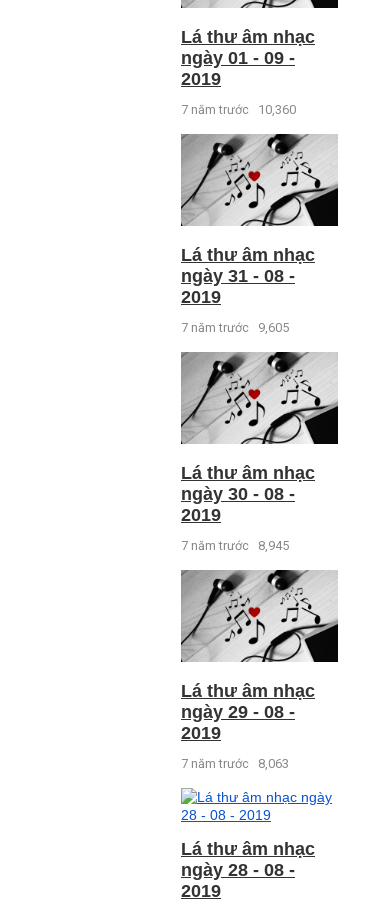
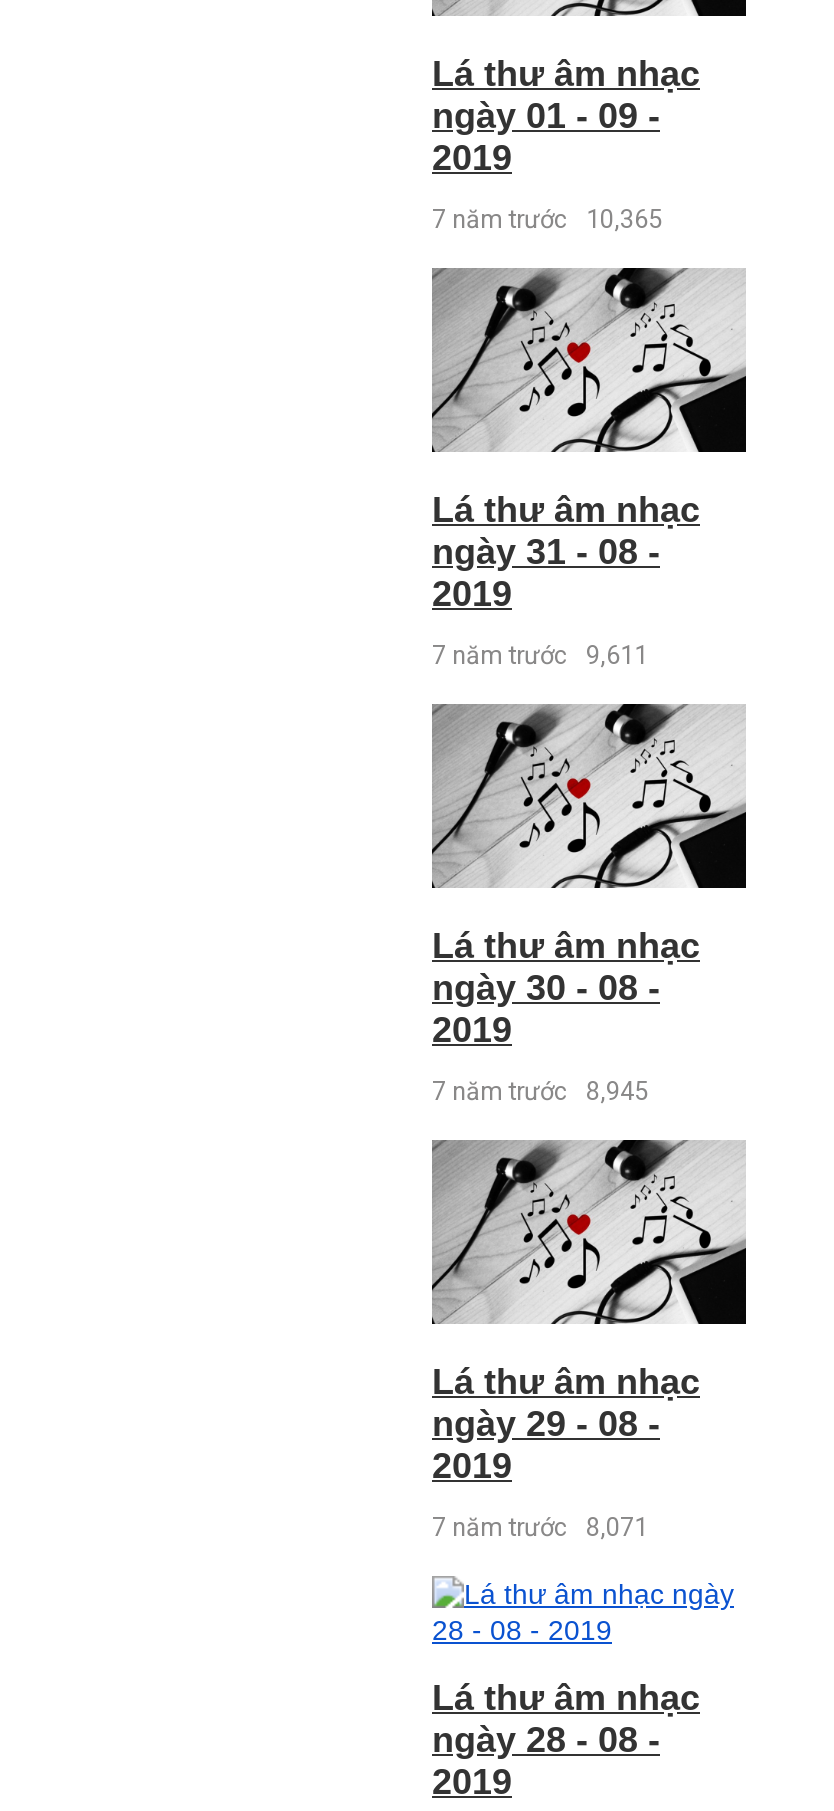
[181,102,296,117] 7 năm trước 10,360 -> [432,204,662,234] 7 năm trước 10,365
[181,320,289,335] 7 năm trước 9,605 -> [432,640,648,670] 7 năm trước 9,611
[181,756,289,771] 7 năm trước 8,063 -> [432,1512,648,1542] 7 năm trước 8,071

